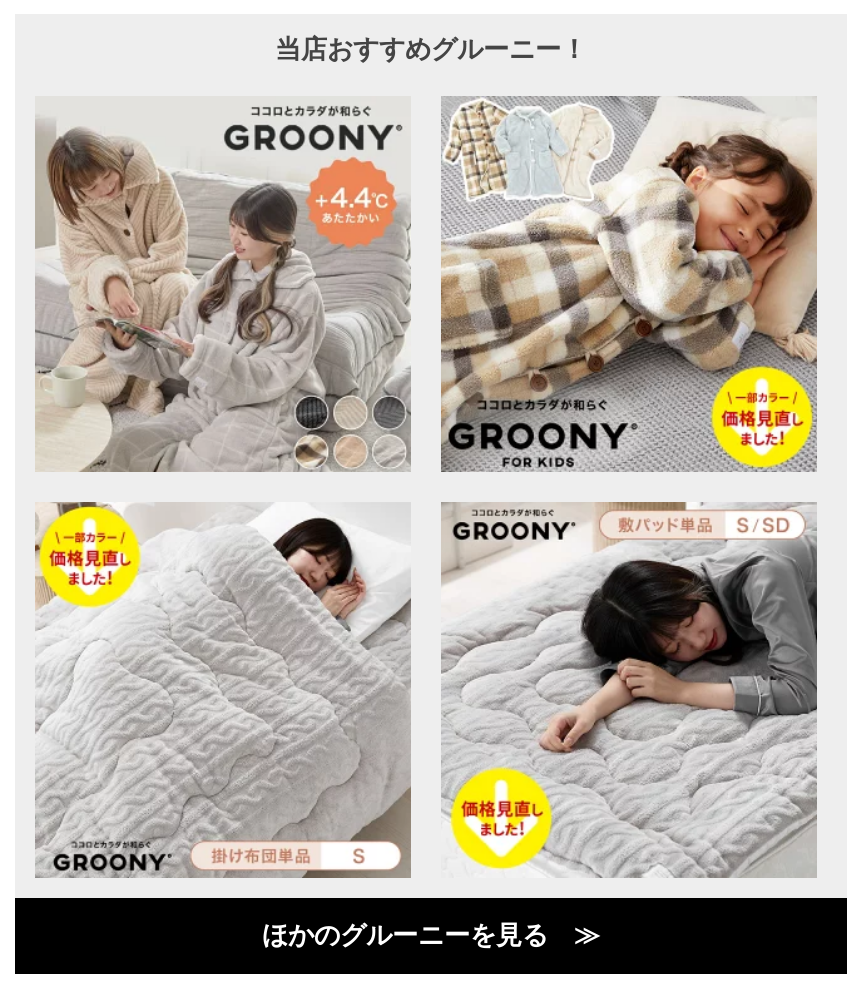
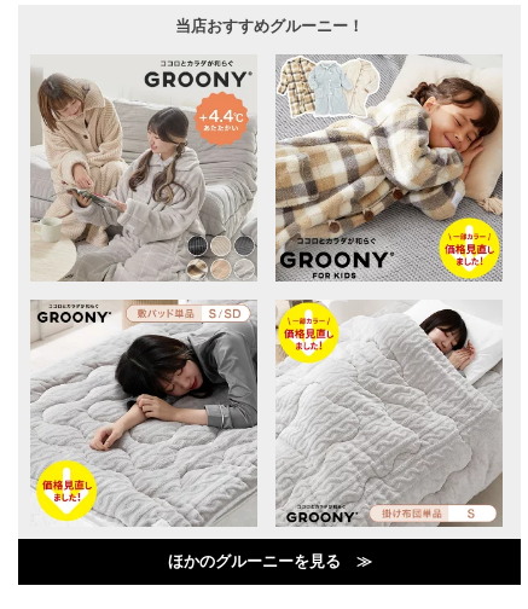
[35,502,411,878] [image] -> [30,298,259,527] [image]
[441,500,819,878] [image] -> [275,300,503,527] [image]

